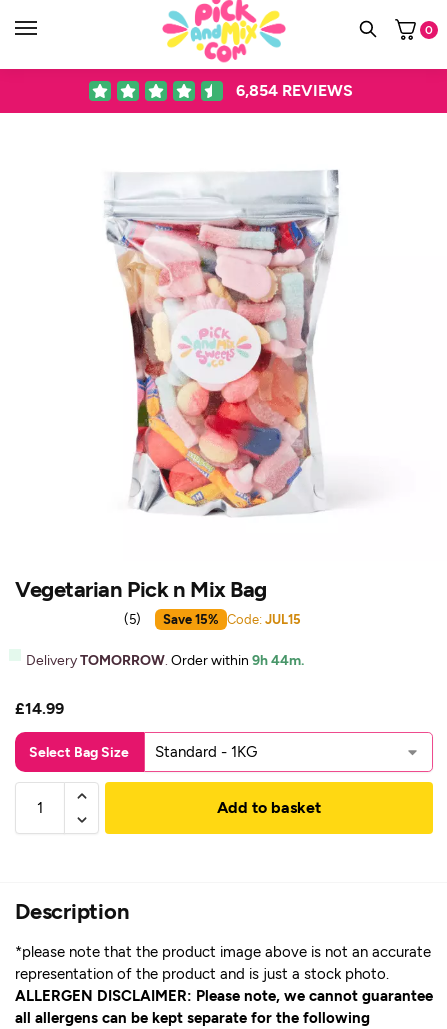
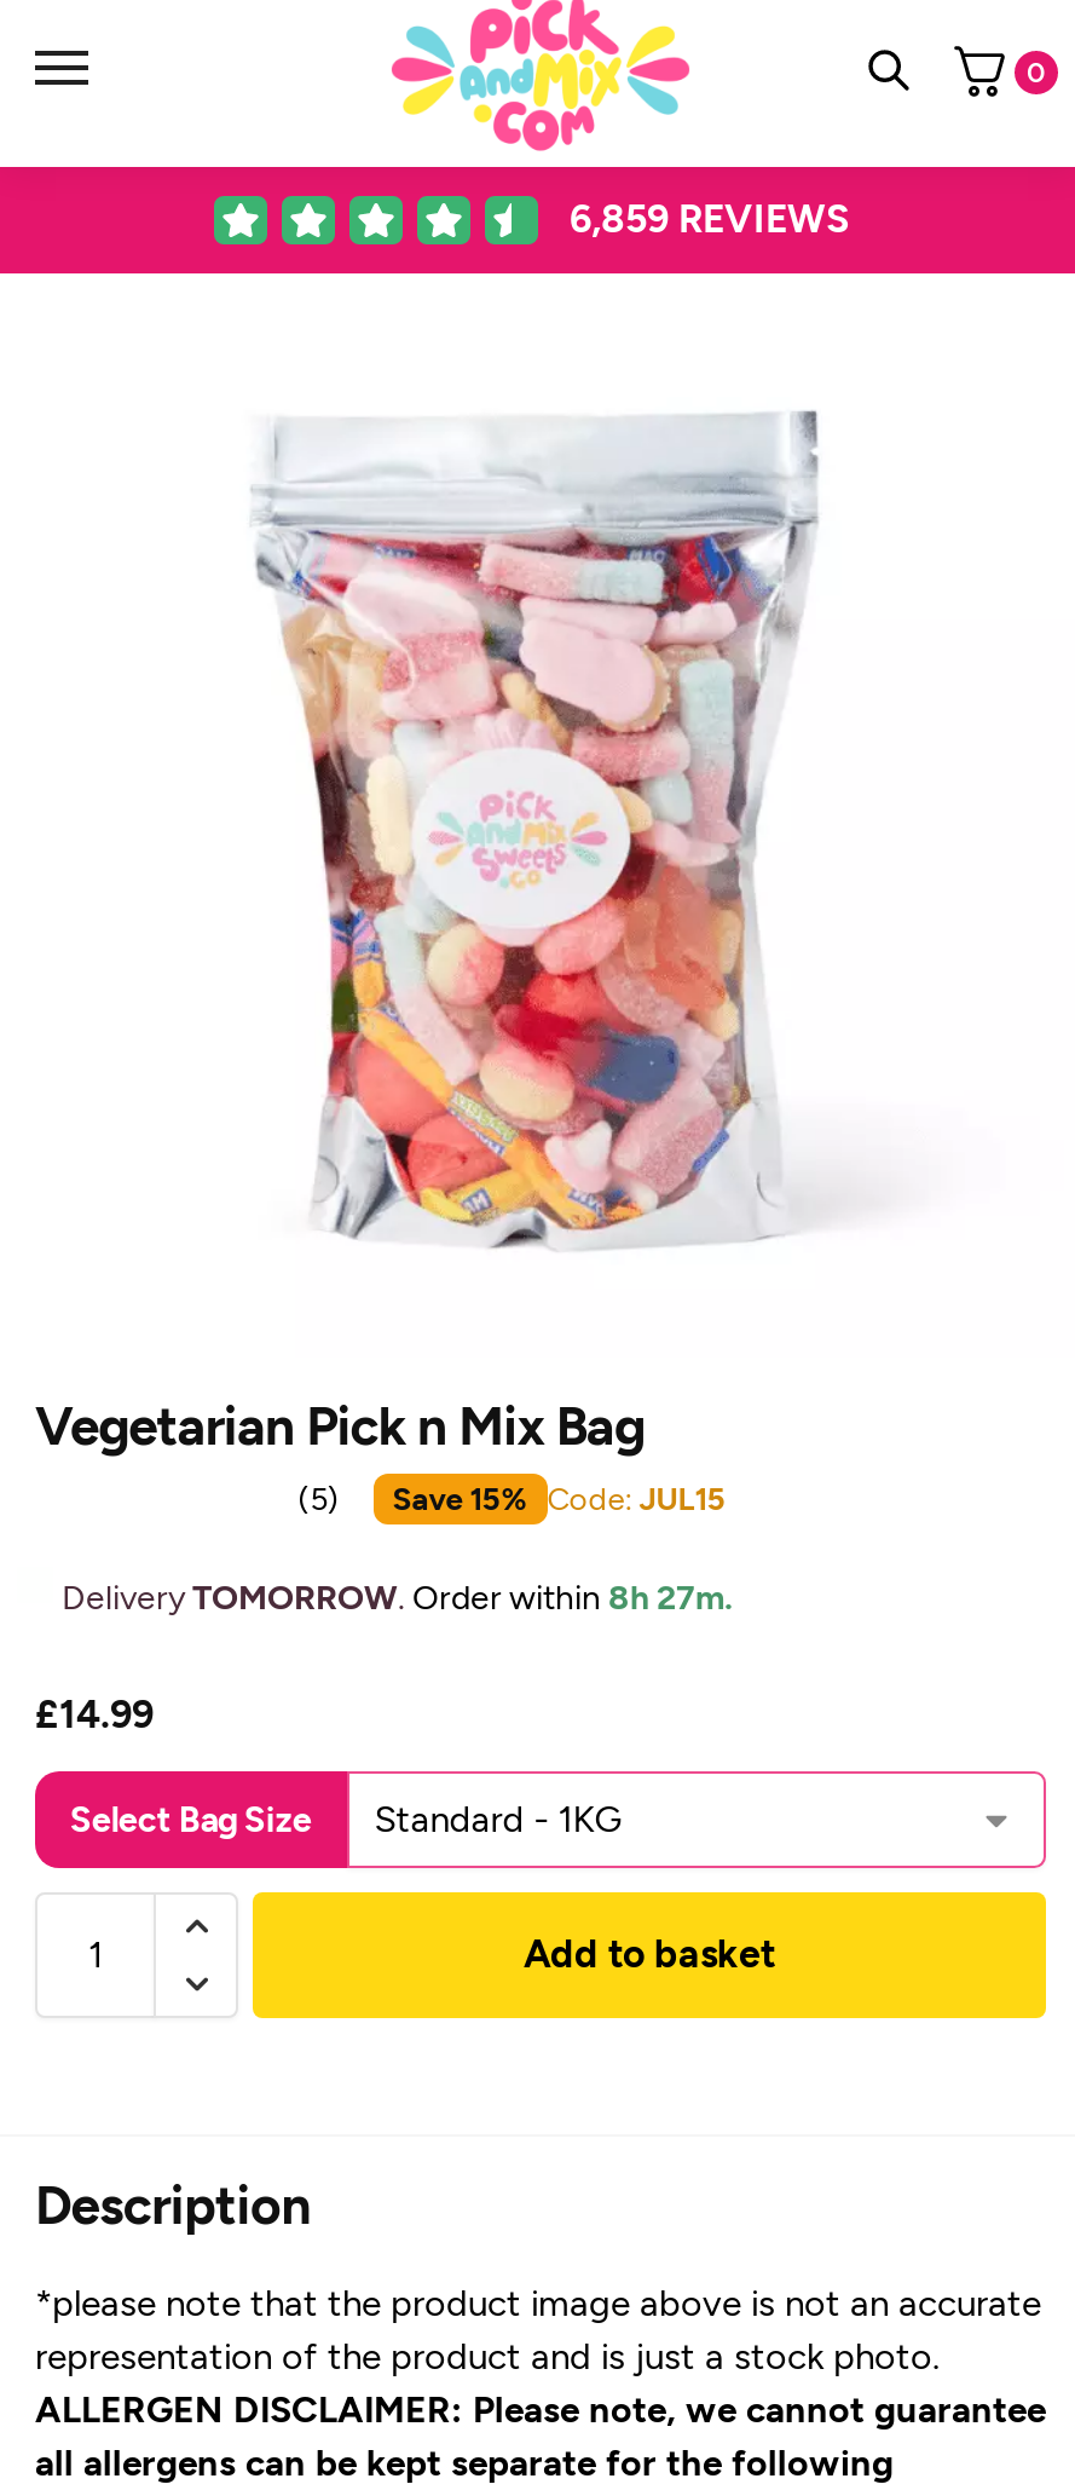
[235,81,352,100] 6,854 REVIEWS -> [570,196,850,241] 6,859 REVIEWS
[26,652,304,669] Delivery TOMORROW. Order within 9h 44m. -> [62,1577,732,1618] Delivery TOMORROW. Order within 8h 27m.

